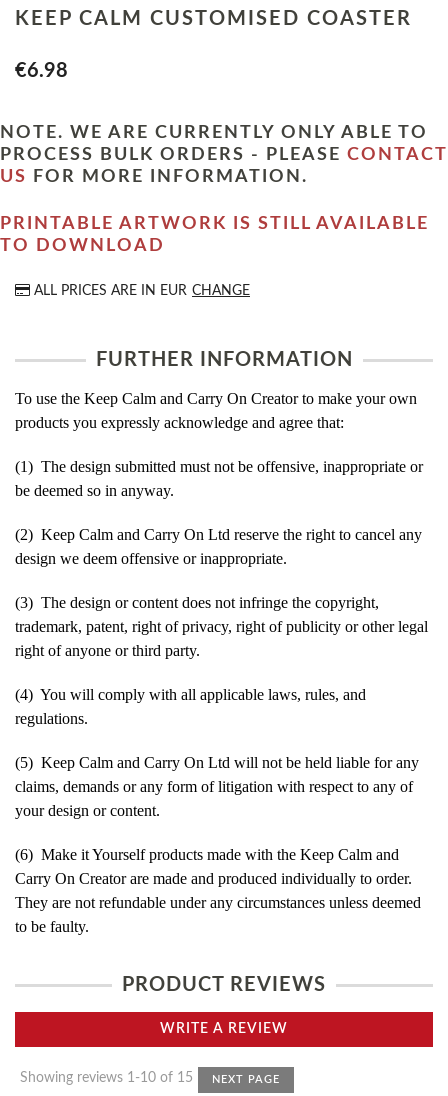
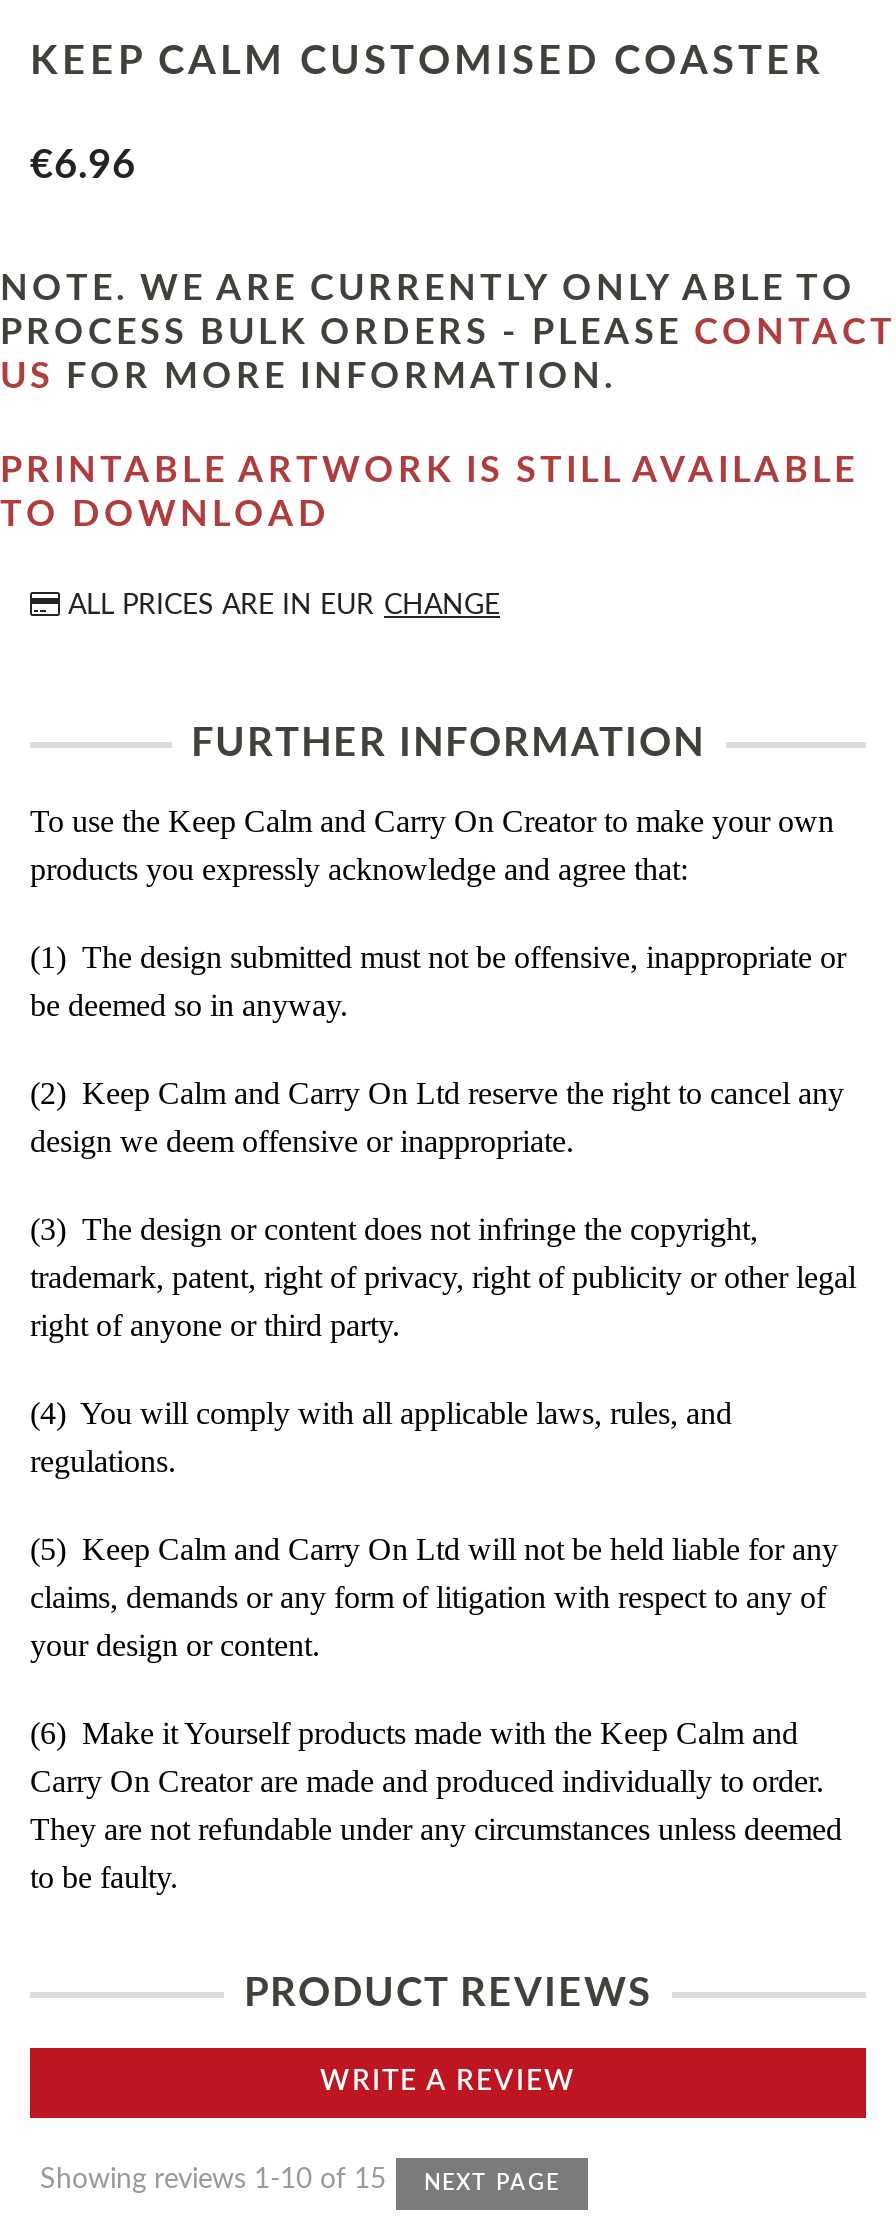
[15,61,68,81] €6.98 -> [30,147,136,187] €6.96

